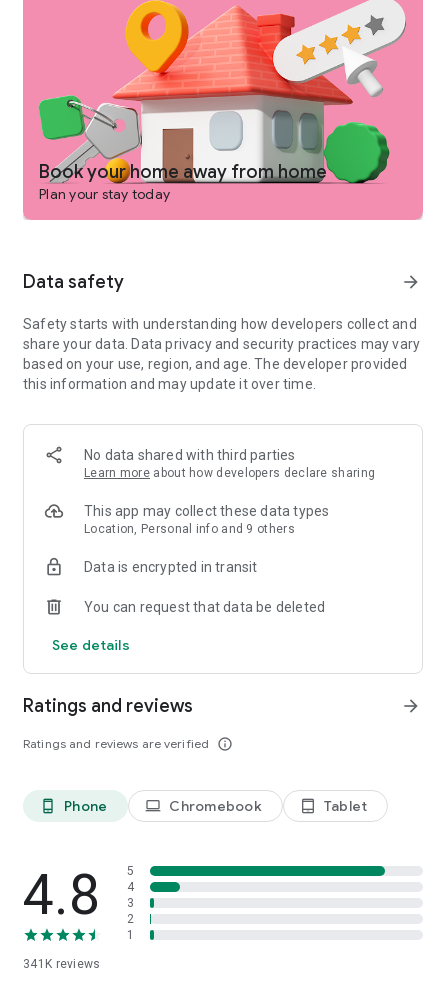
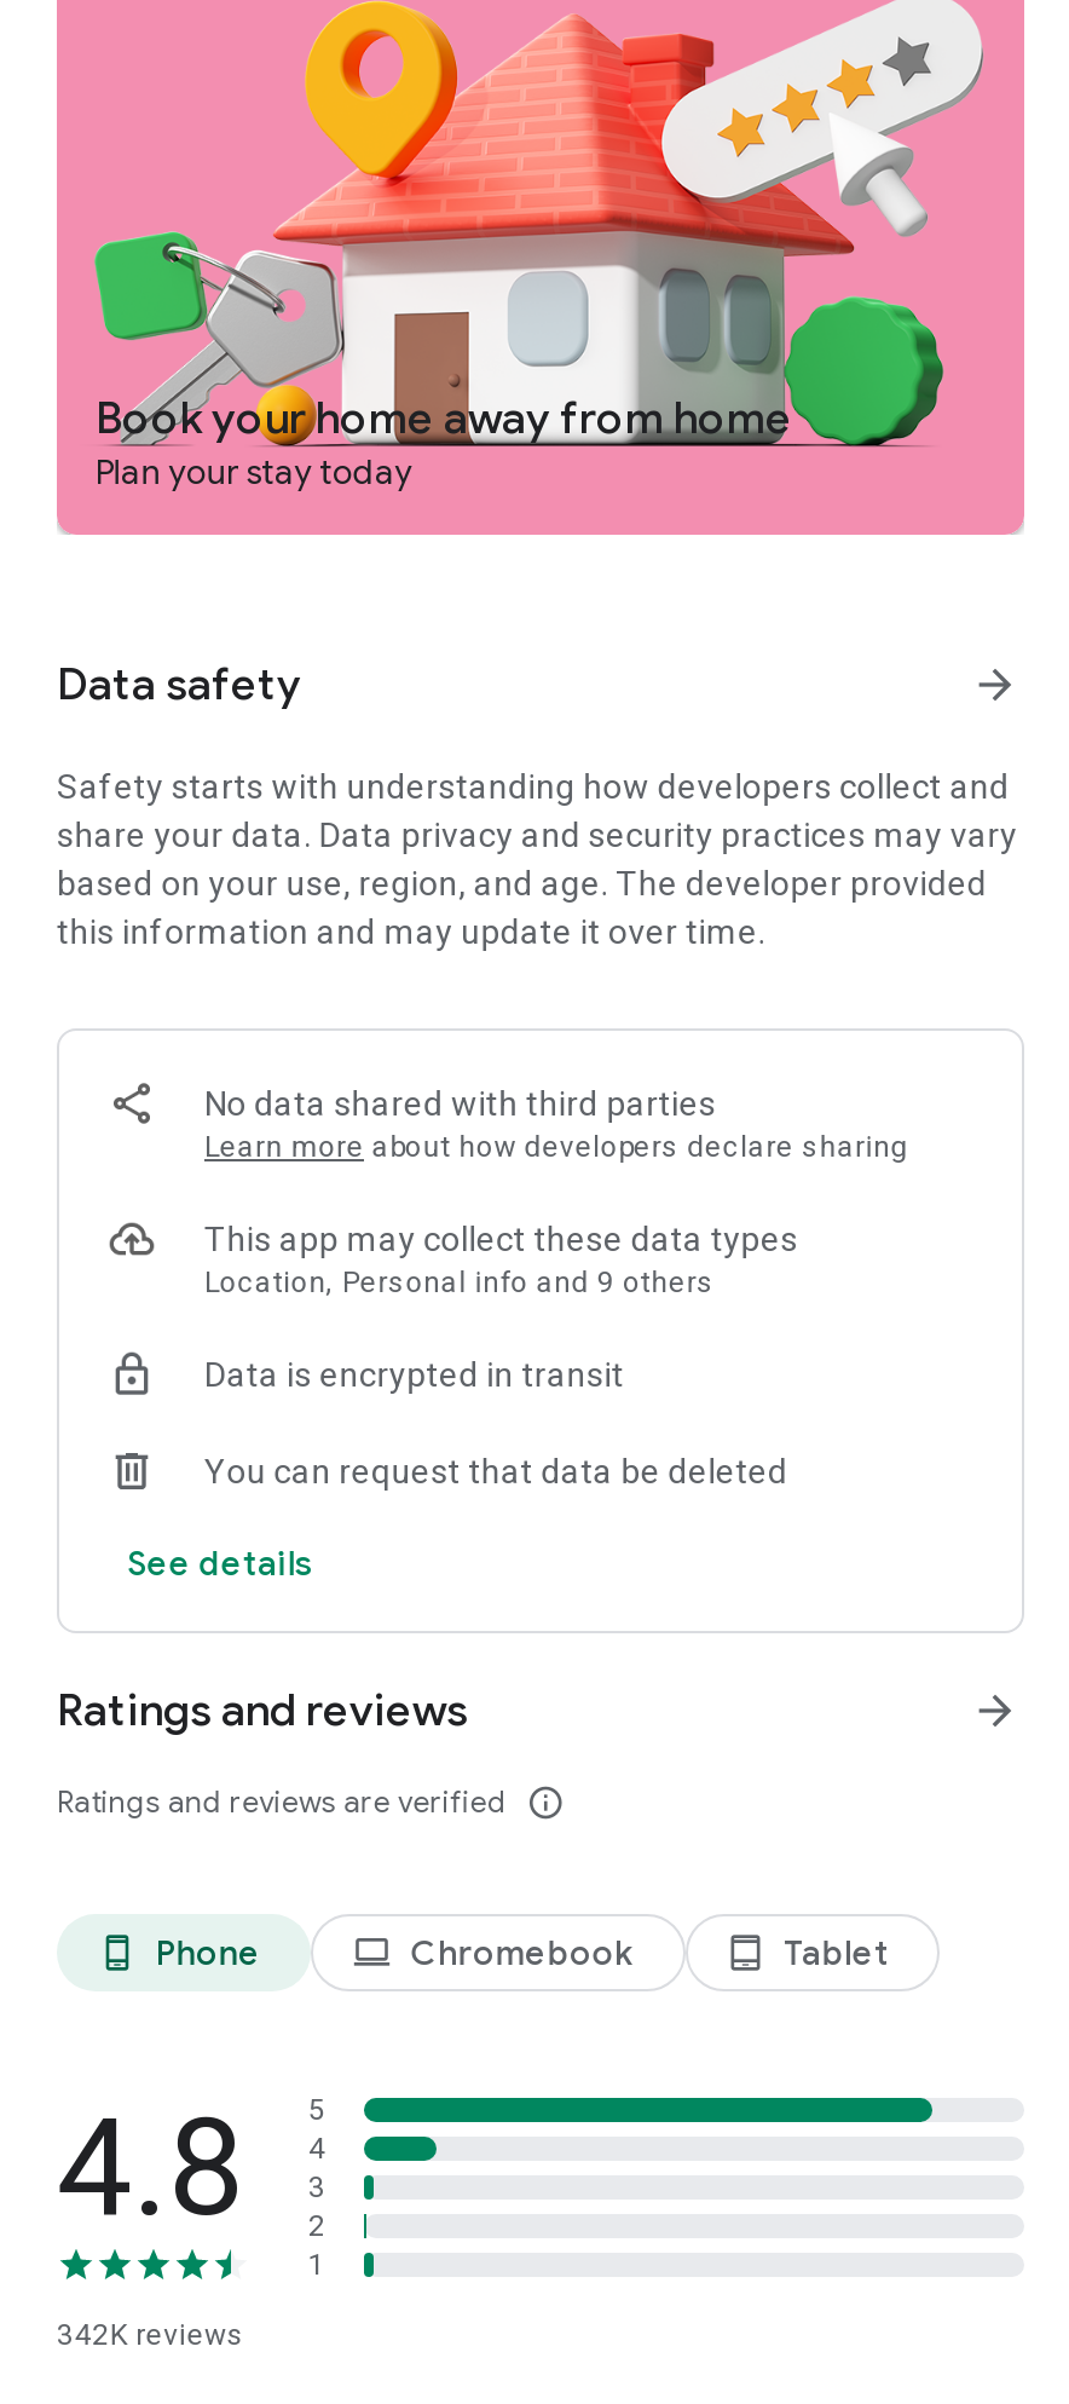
[23,957,101,971] 341K reviews -> [57,2318,245,2352] 342K reviews

